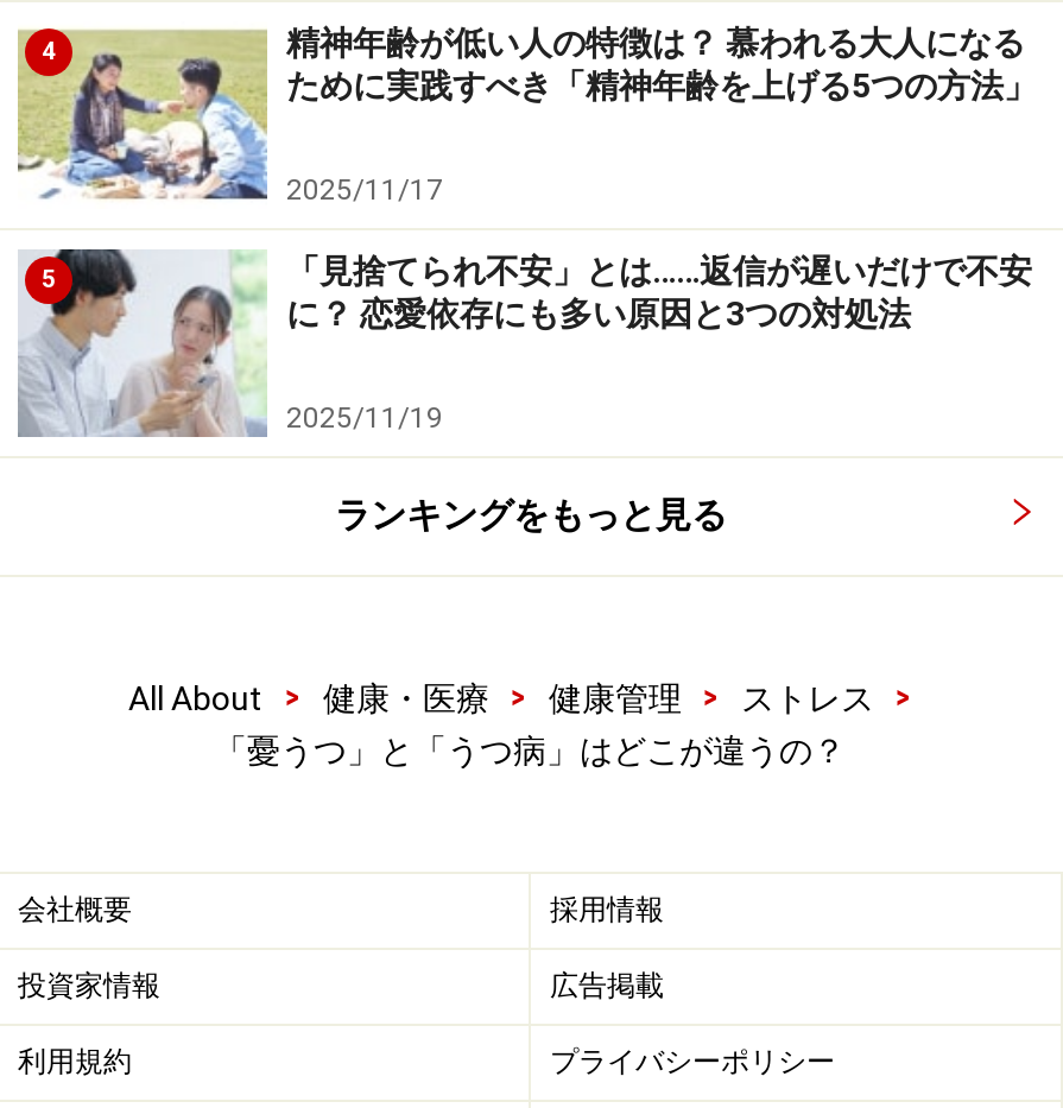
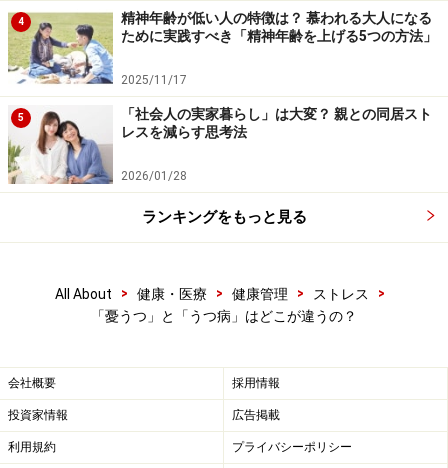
[15,247,1032,439] [image] | 「見捨てられ不安」とは……返信が遅いだけで不安 | に？ 恋愛依存にも多い原因と3つの対処法 -> [7,105,432,185] [image] | 「社会人の実家暮らし」は大変？ 親との同居スト | レスを減らす思考法
[286,402,443,435] 2025/11/19 -> [121,169,187,183] 2026/01/28

